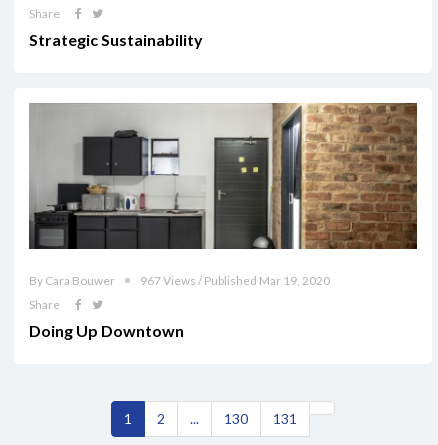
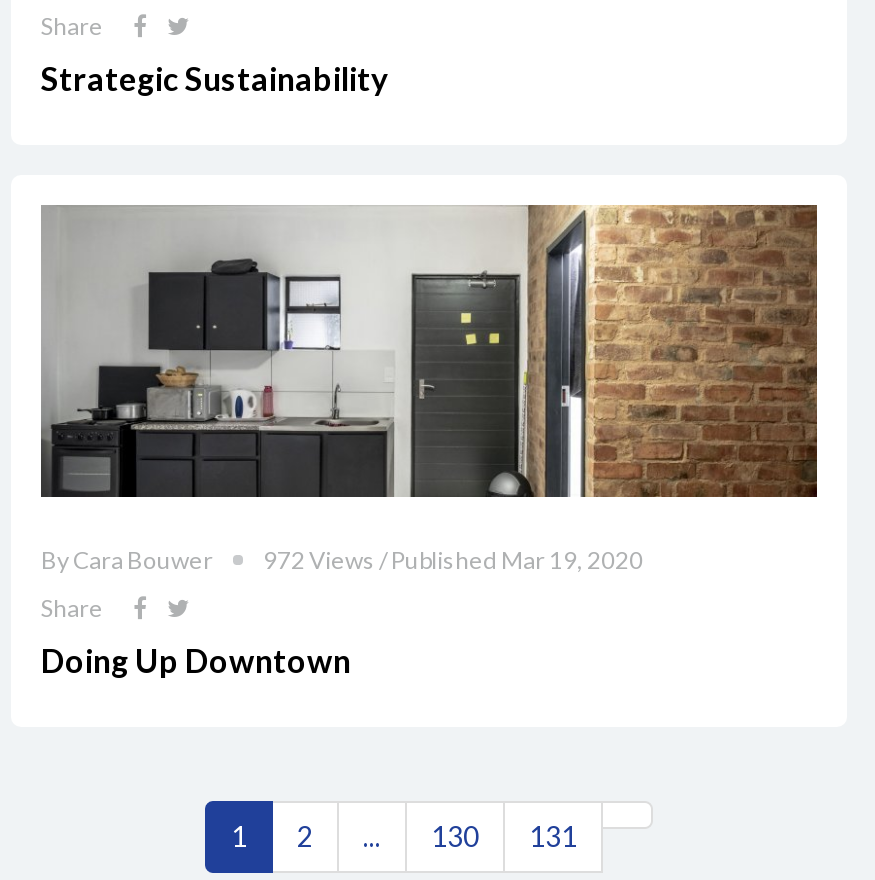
[140,273,330,288] 967 Views / Published Mar 19, 2020 -> [263,545,643,575] 972 Views / Published Mar 19, 2020

